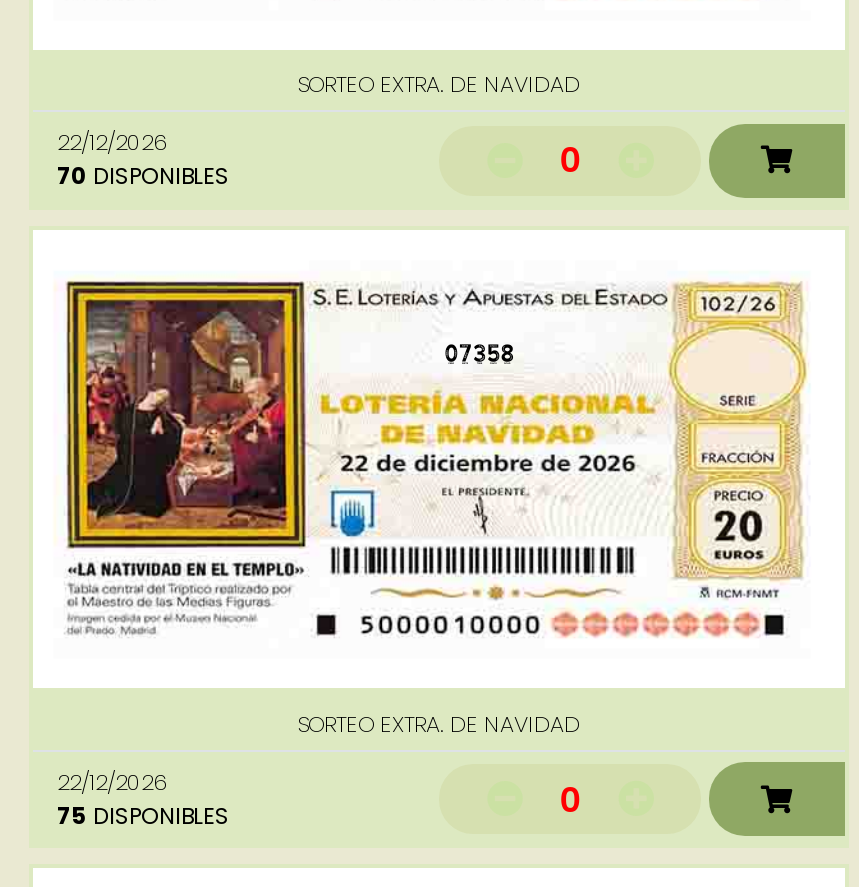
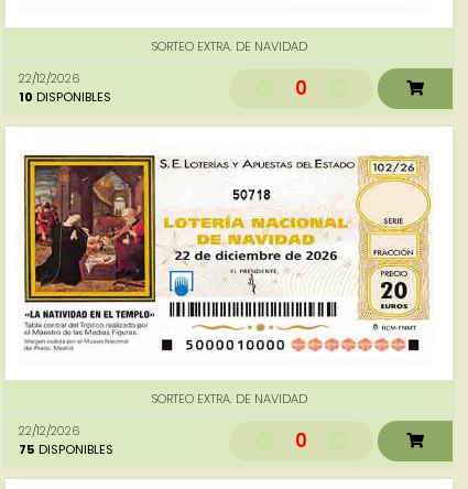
[57,161,229,193] 70 DISPONIBLES -> [19,89,111,106] 10 DISPONIBLES
[445,338,515,370] 07358 -> [232,186,271,204] 50718

